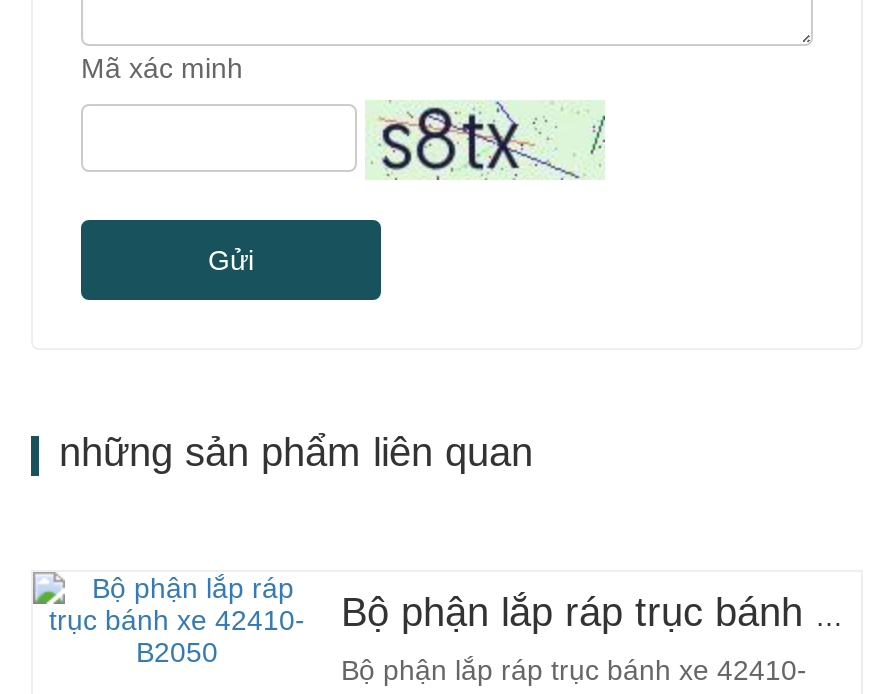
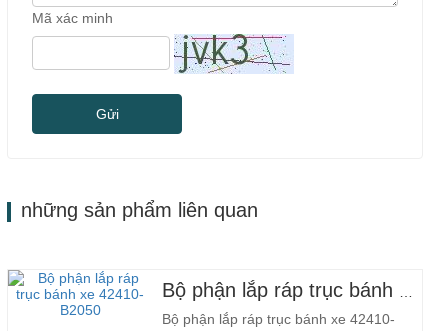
[367,100,607,180] [image] -> [173,33,294,74] [image]

